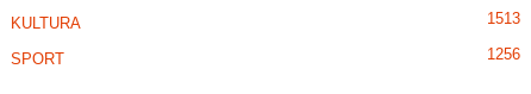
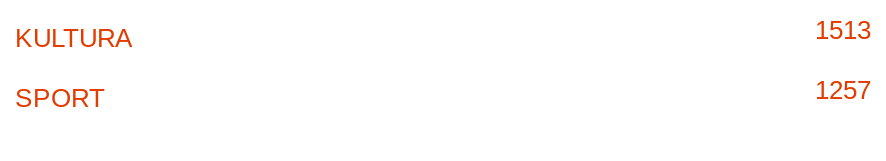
[487,46,520,63] 1256 -> [815,75,871,105] 1257

